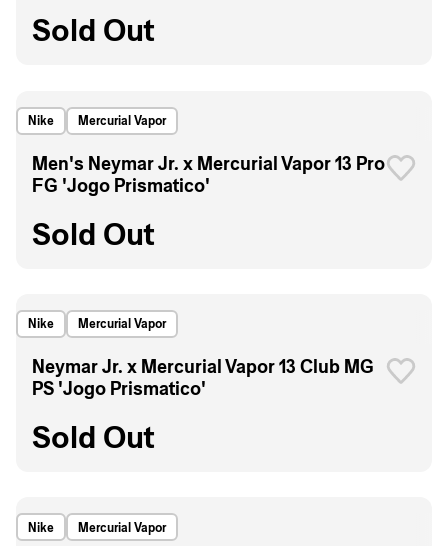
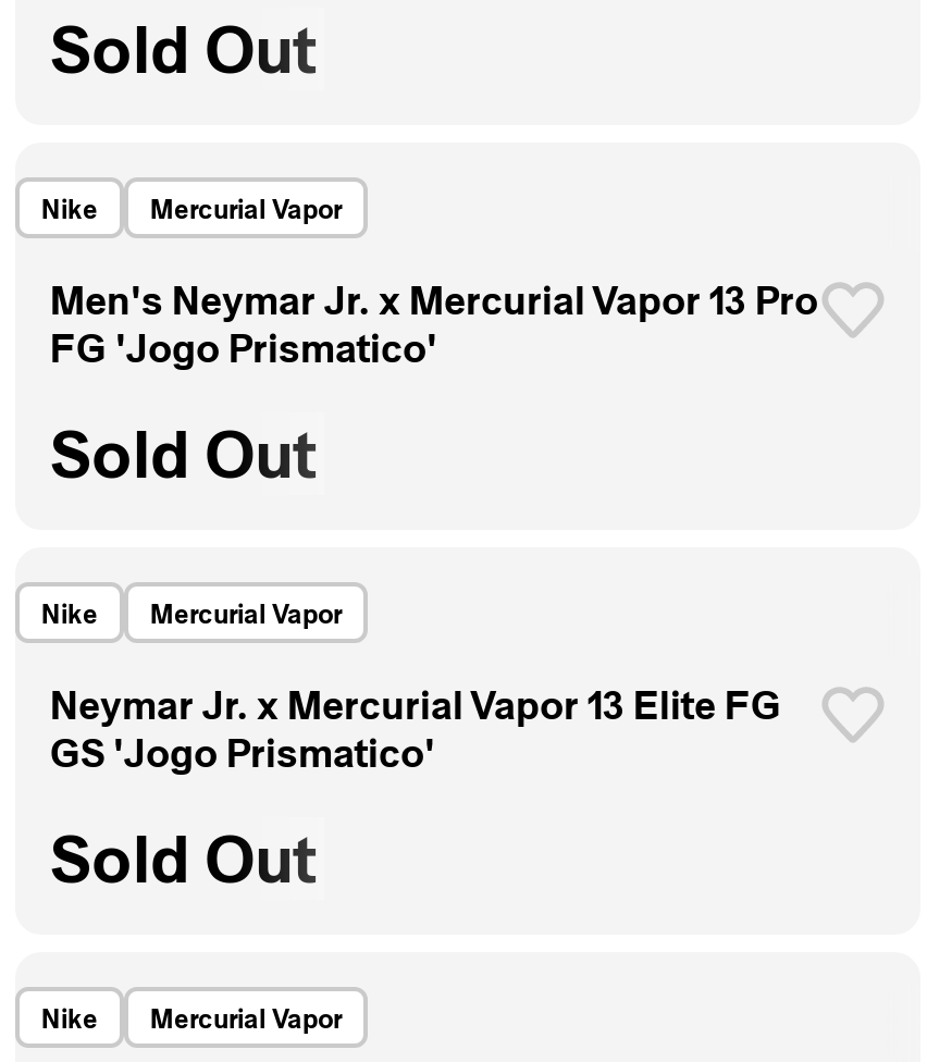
[32,356,374,377] Neymar Jr. x Mercurial Vapor 13 Club MG -> [50,682,781,728] Neymar Jr. x Mercurial Vapor 13 Elite FG
[32,378,206,399] PS 'Jogo Prismatico' -> [50,730,435,776] GS 'Jogo Prismatico'

